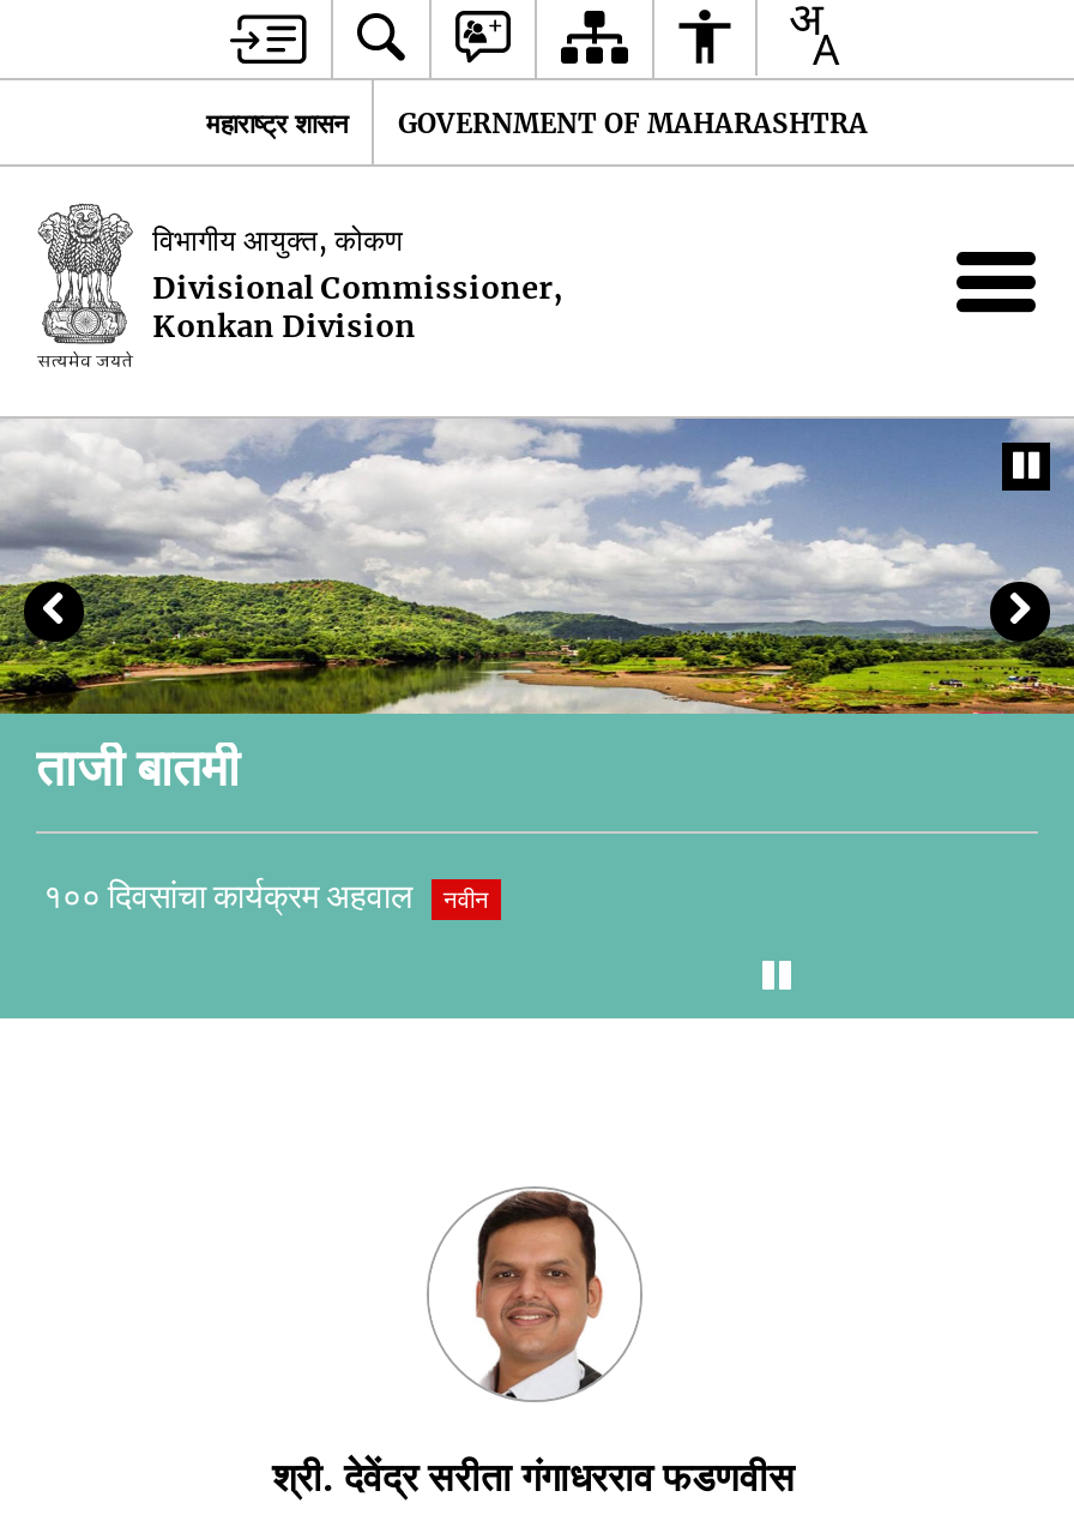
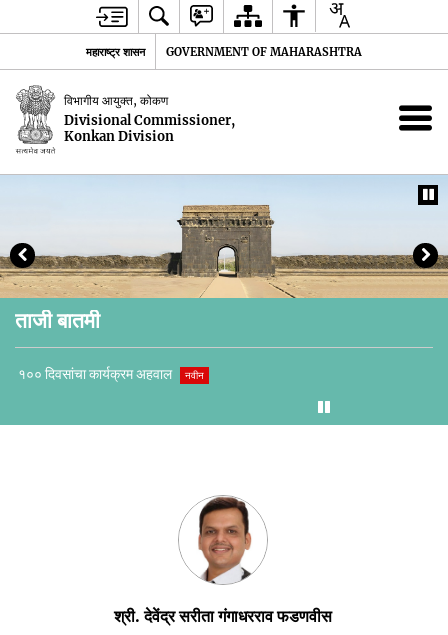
[7,419,1067,716] [image] -> [3,176,445,299] [image]

